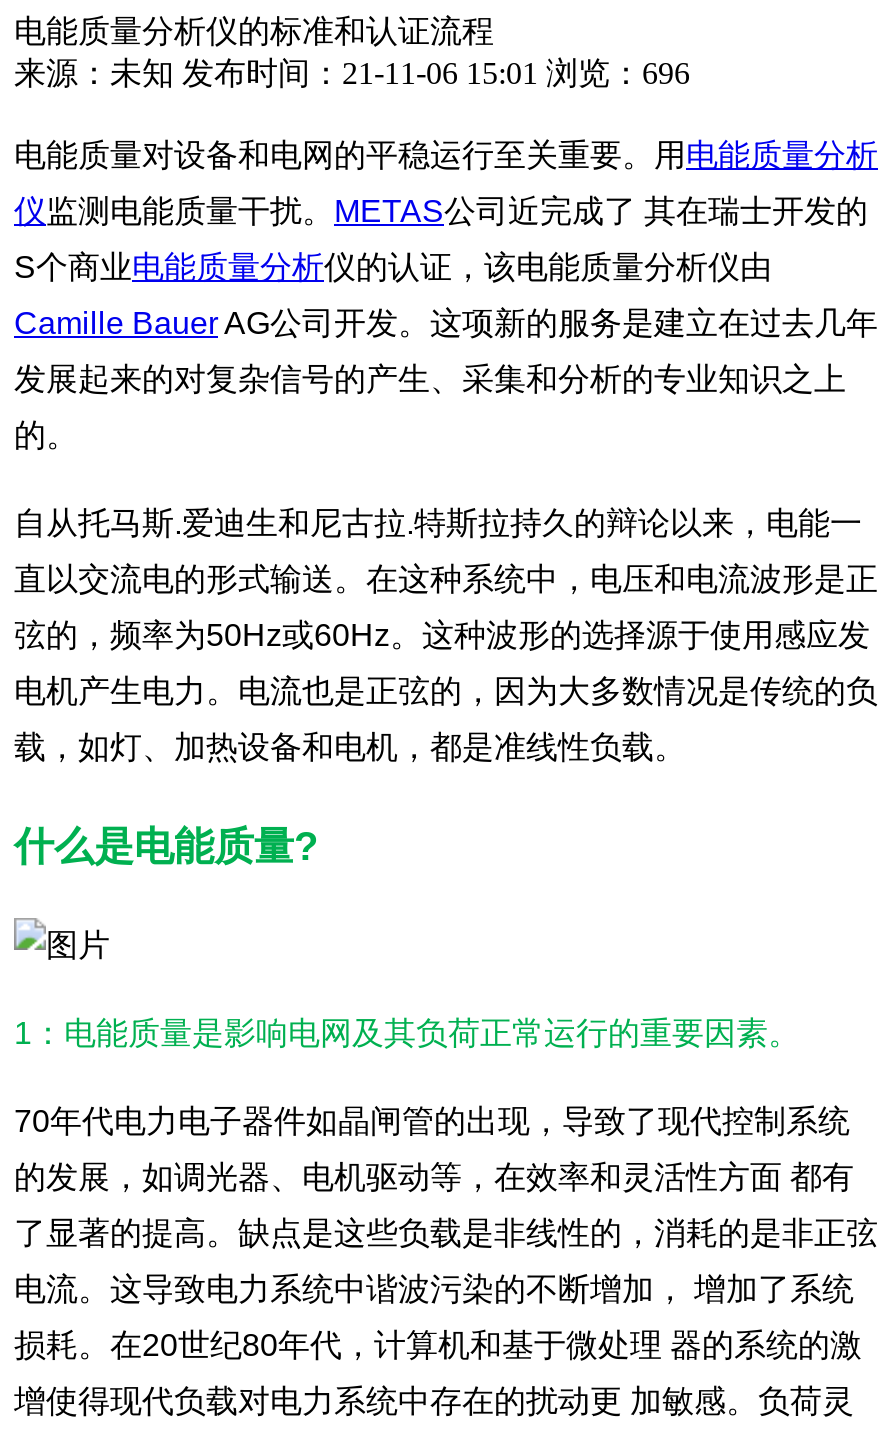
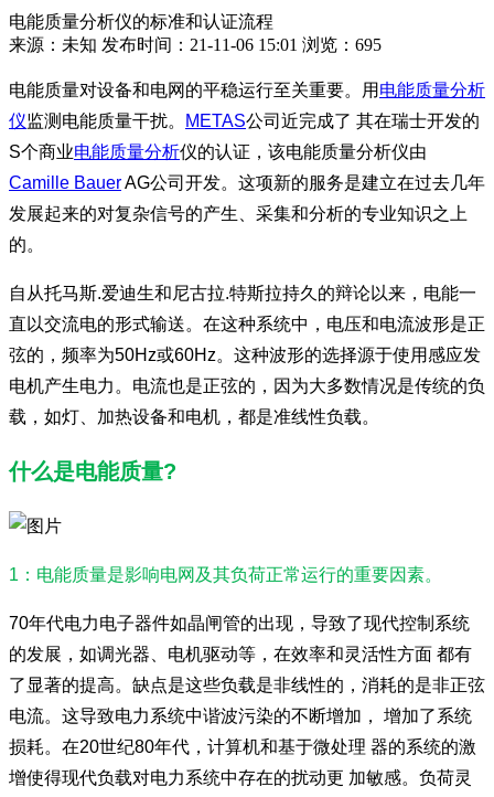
[14,56,690,90] 来源：未知发布时间：21-11-06 15:01 浏览：696 -> [9,35,382,54] 来源：未知发布时间：21-11-06 15:01 浏览：695

